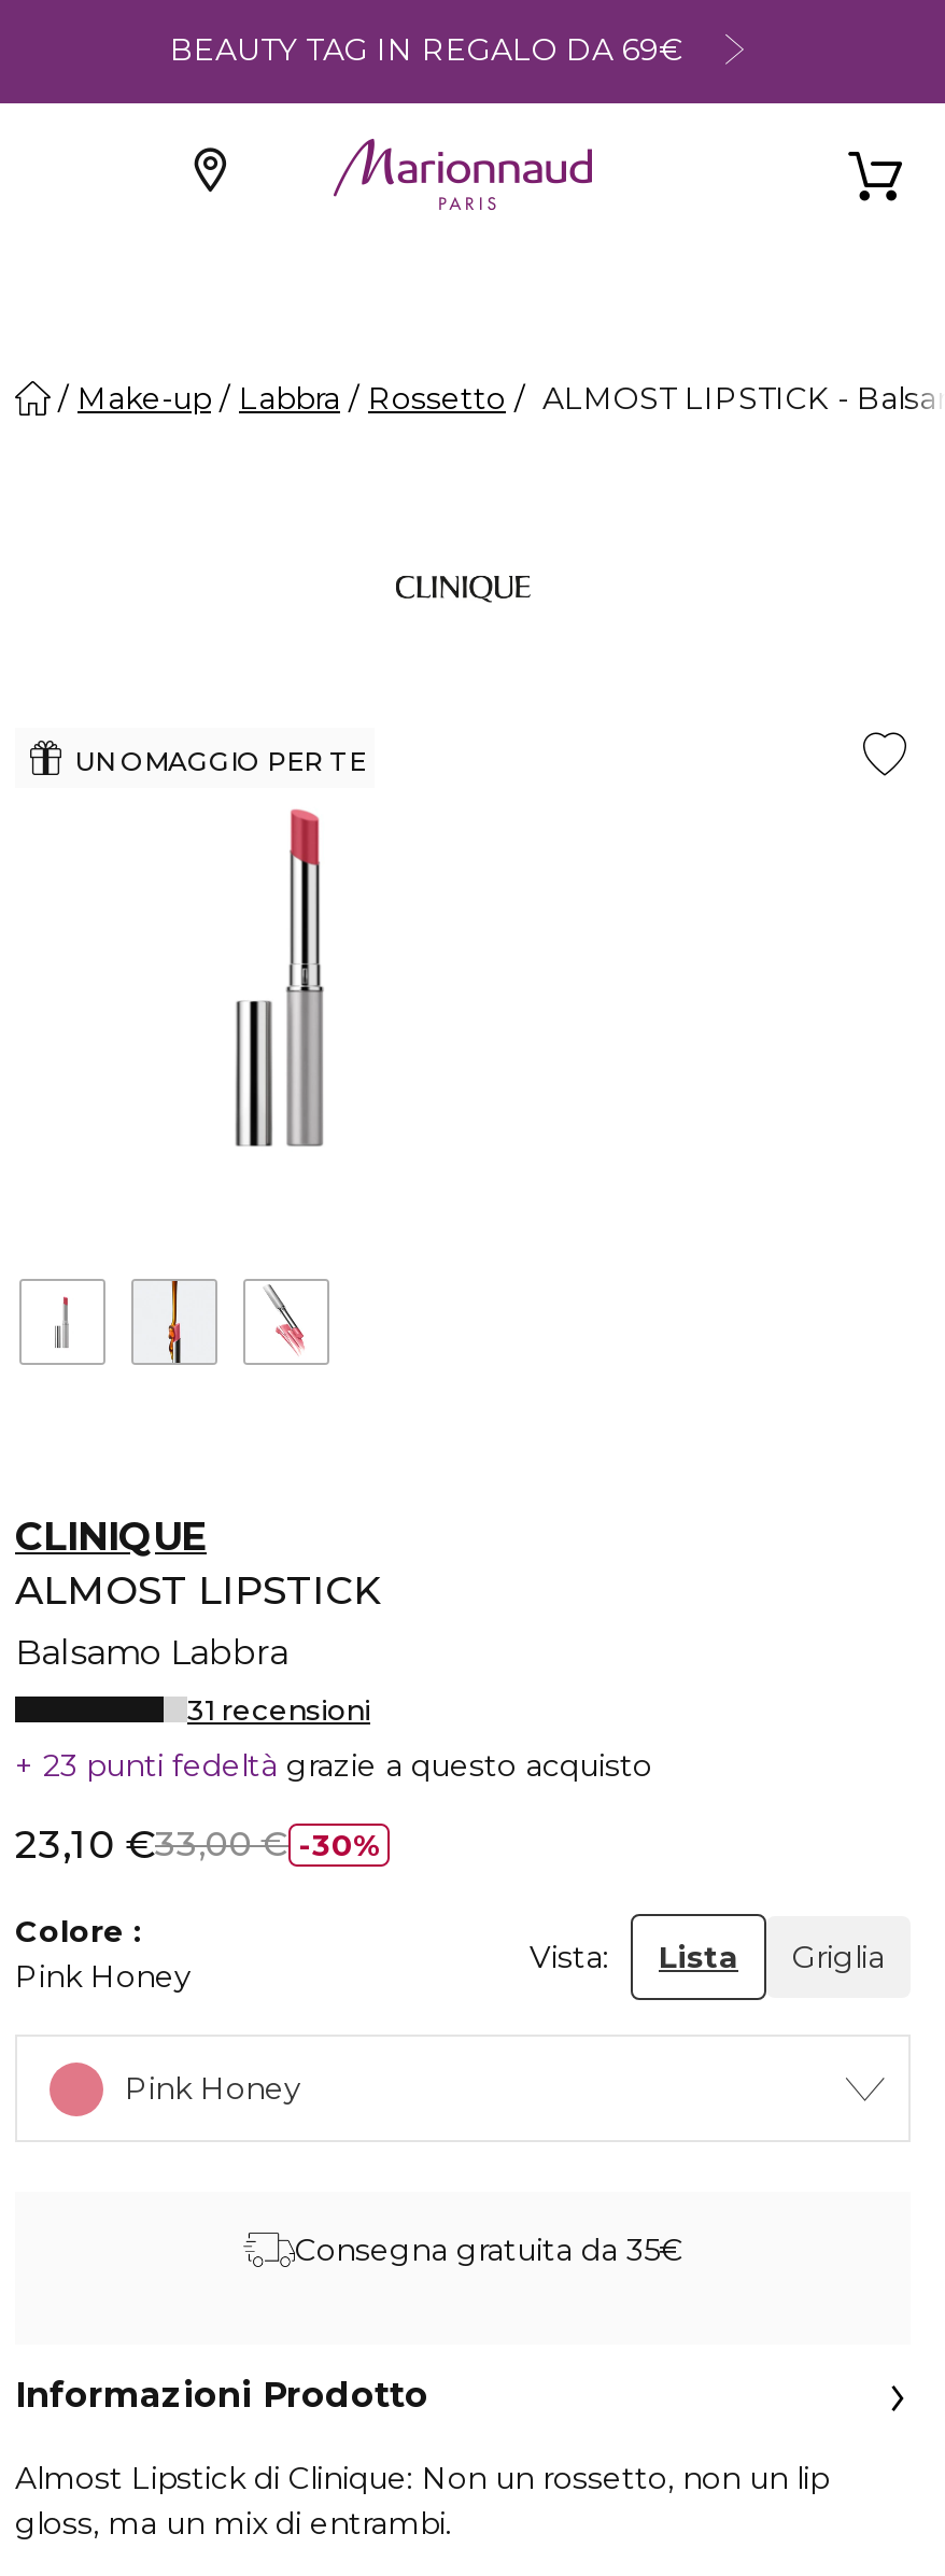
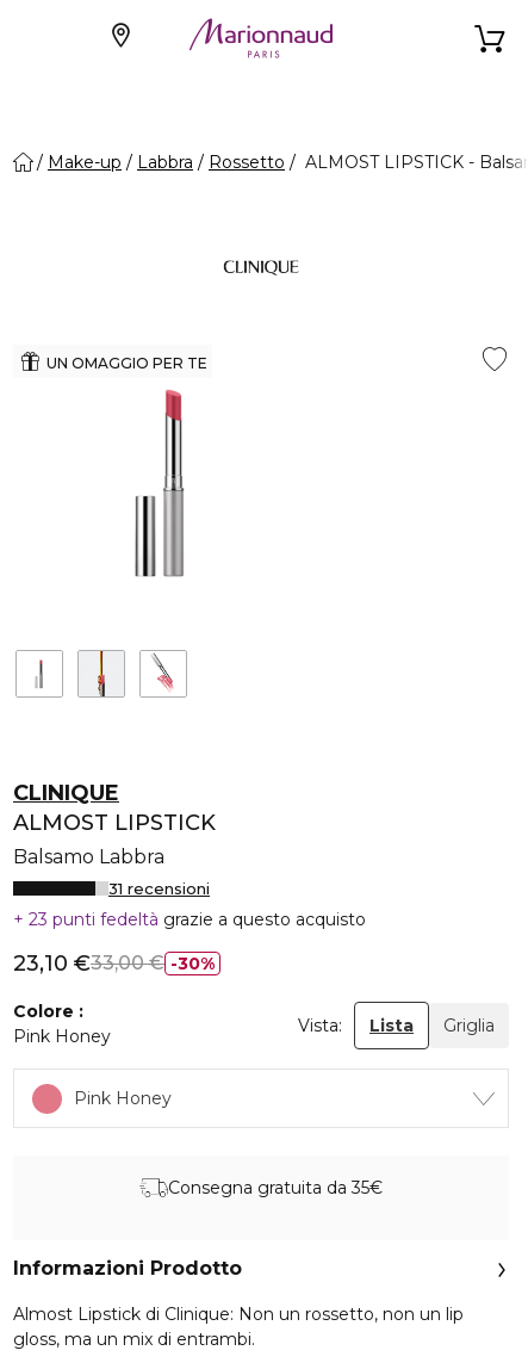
[170,29,682,68] BEAUTY TAG IN REGALO DA 69€ -> none

